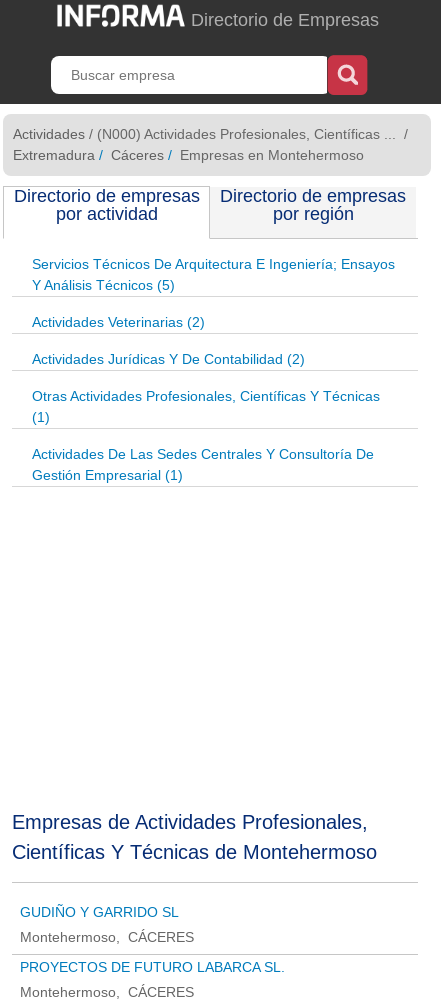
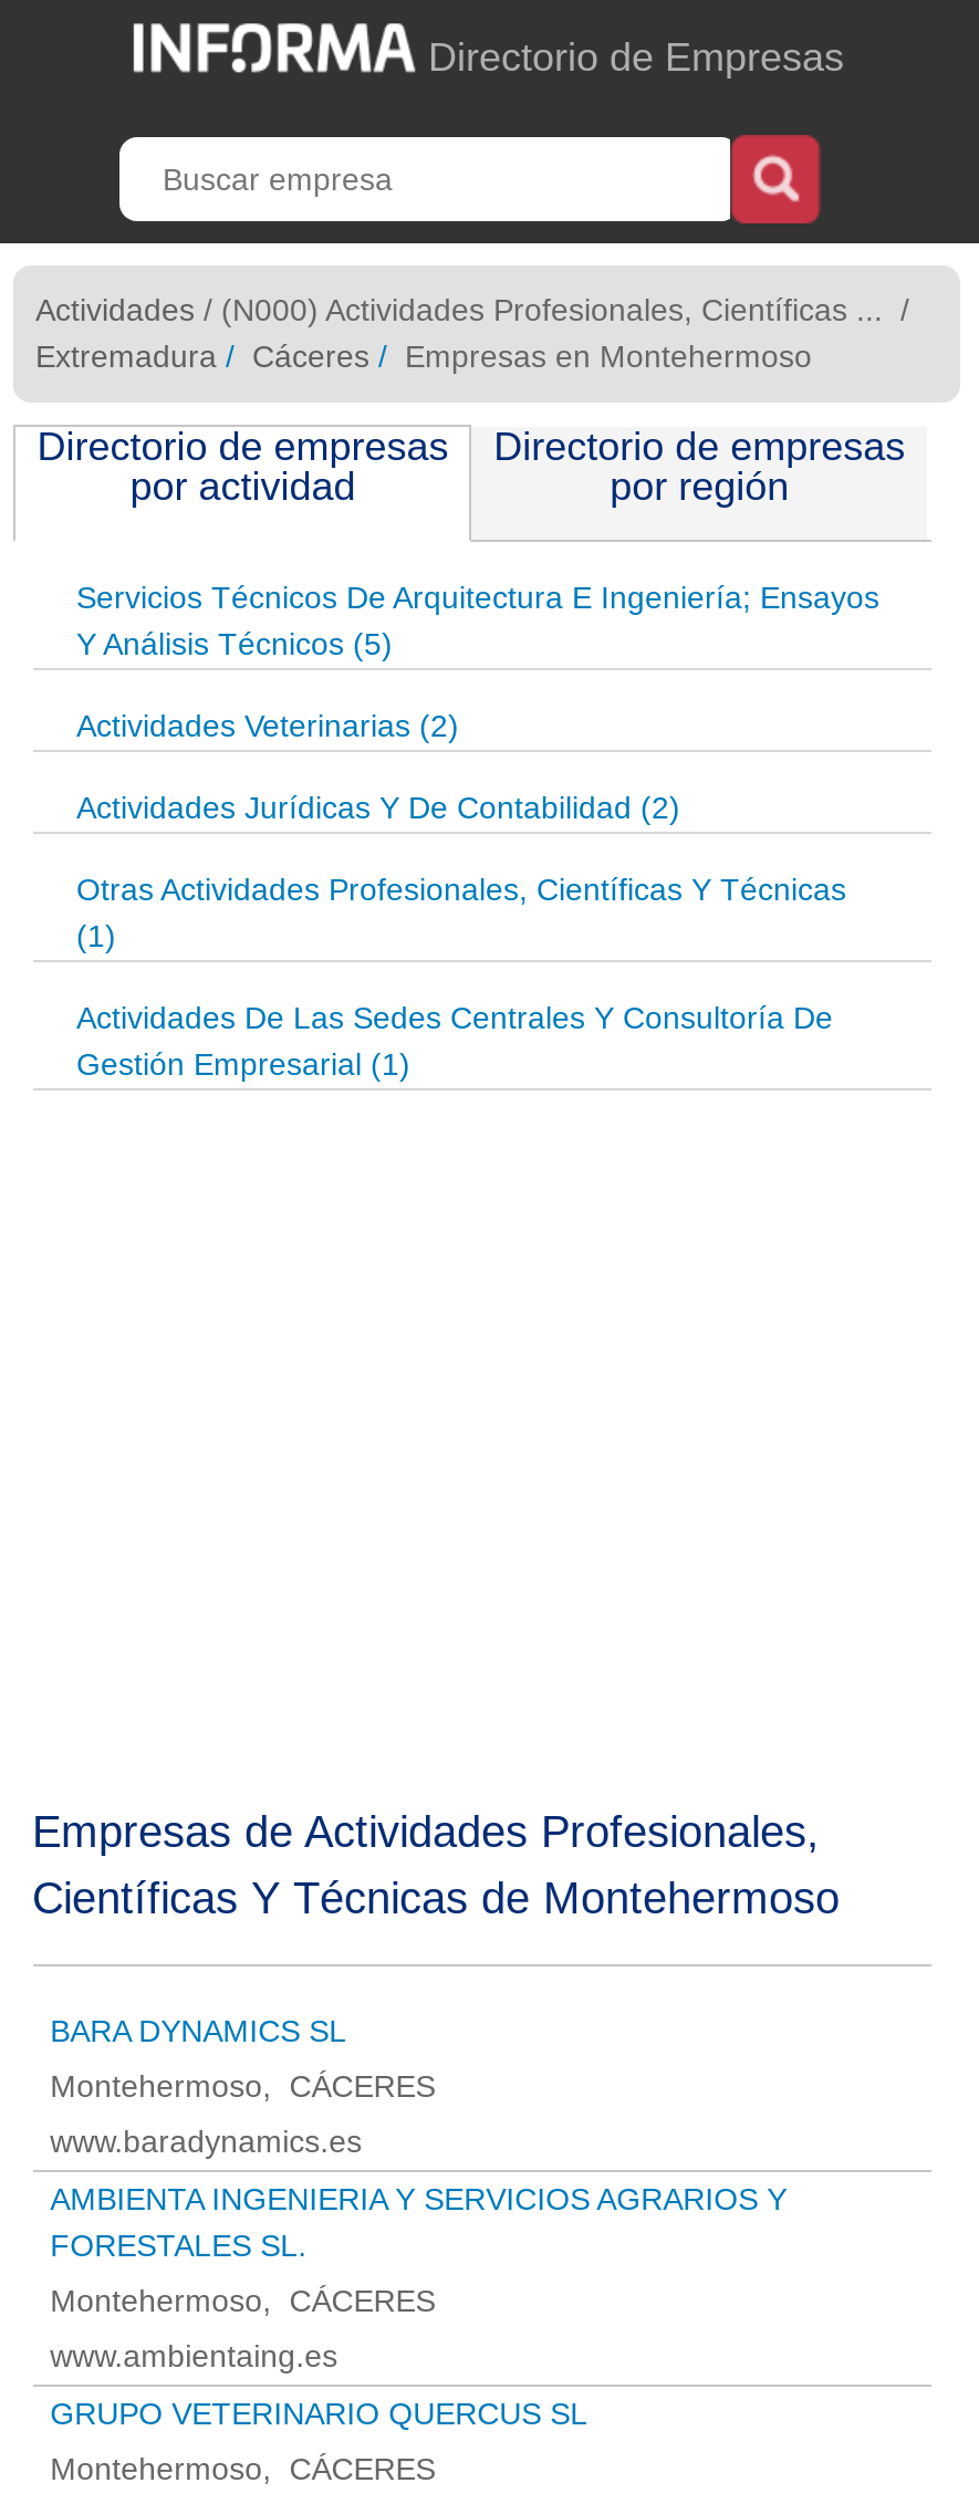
[20,903,179,919] GUDIÑO Y GARRIDO SL -> [50,2012,347,2047] BARA DYNAMICS SL
[20,958,285,974] PROYECTOS DE FUTURO LABARCA SL. -> [50,2122,787,2430] www.baradynamics.es | AMBIENTA INGENIERIA Y SERVICIOS AGRARIOS Y | FORESTALES SL. | Montehermoso | CÁCERES | www.ambientaing.es | GRUPO VETERINARIO QUERCUS SL

